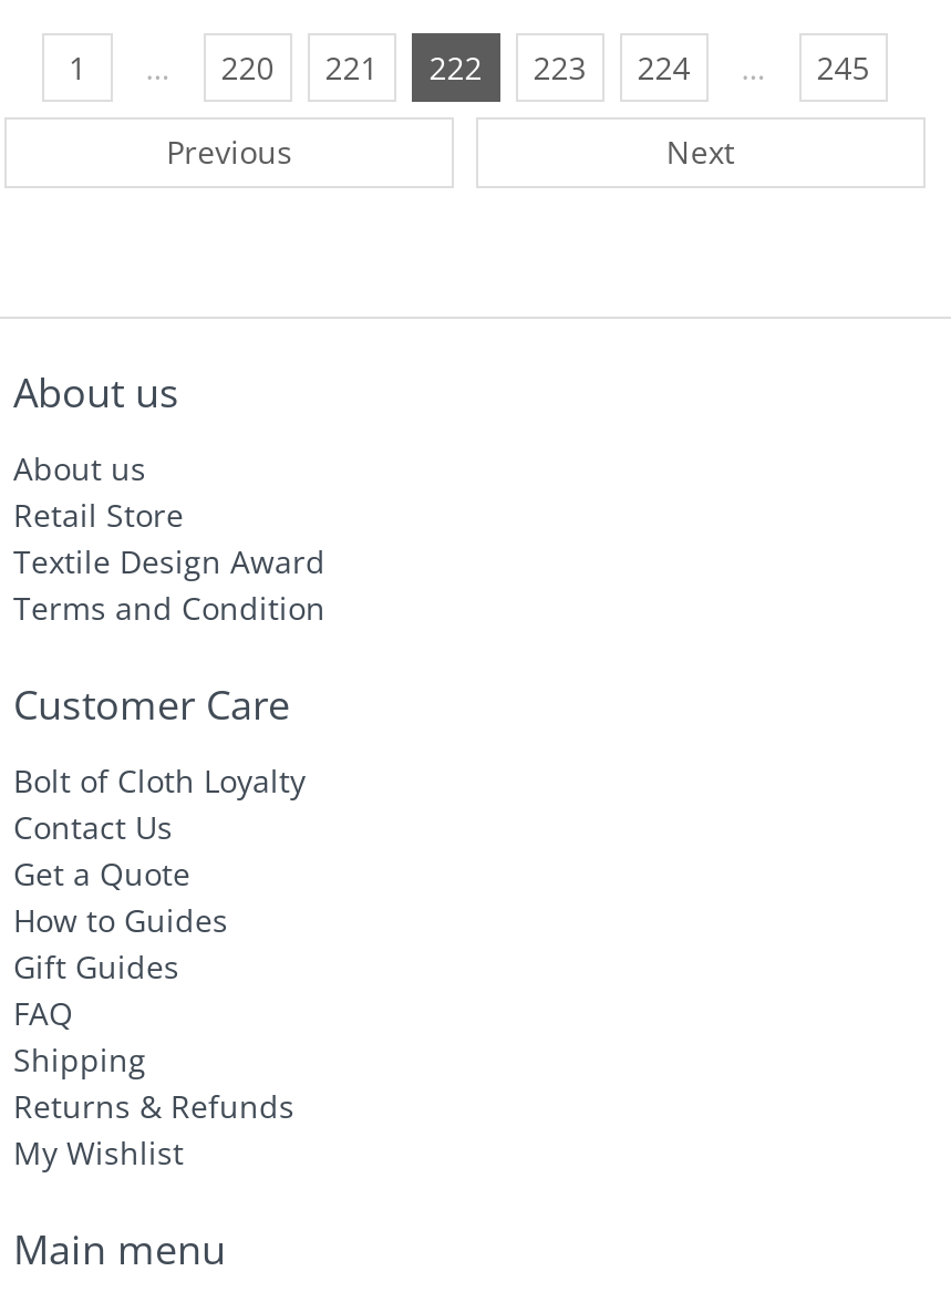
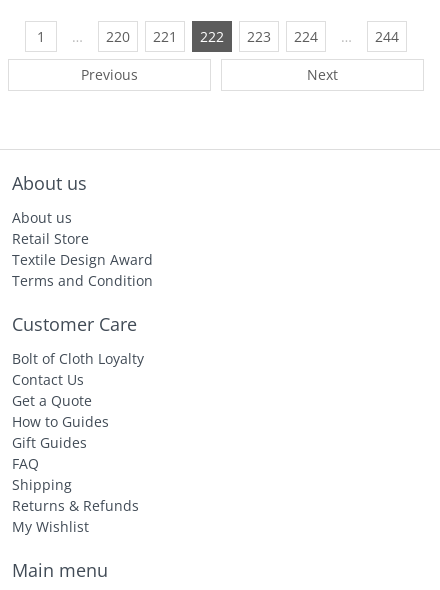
[817,46,870,88] 245 -> [375,27,399,46] 244

